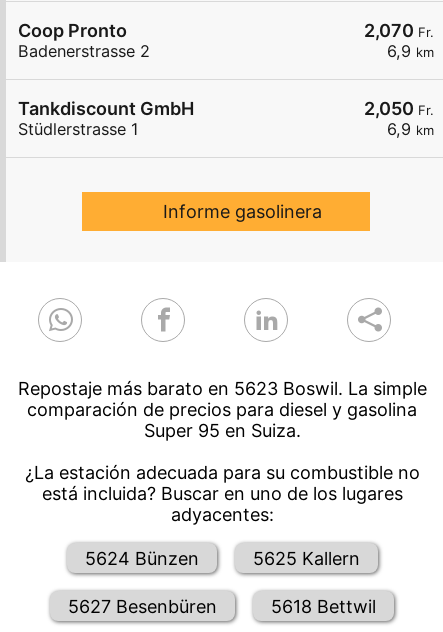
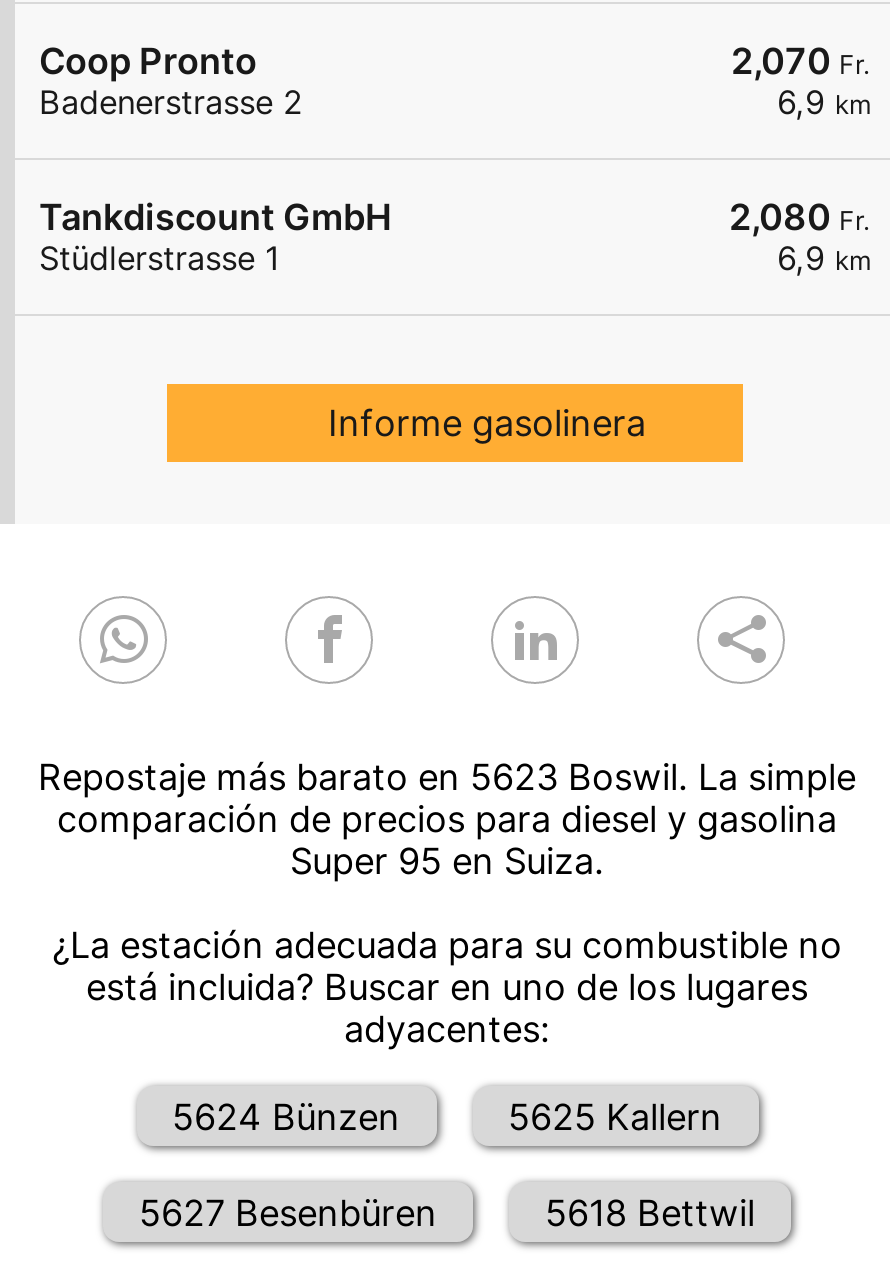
[364,98,434,119] 2,050 Fr. -> [729,196,871,238] 2,080 Fr.

